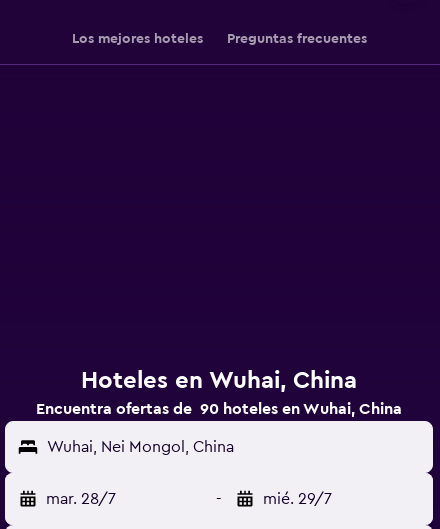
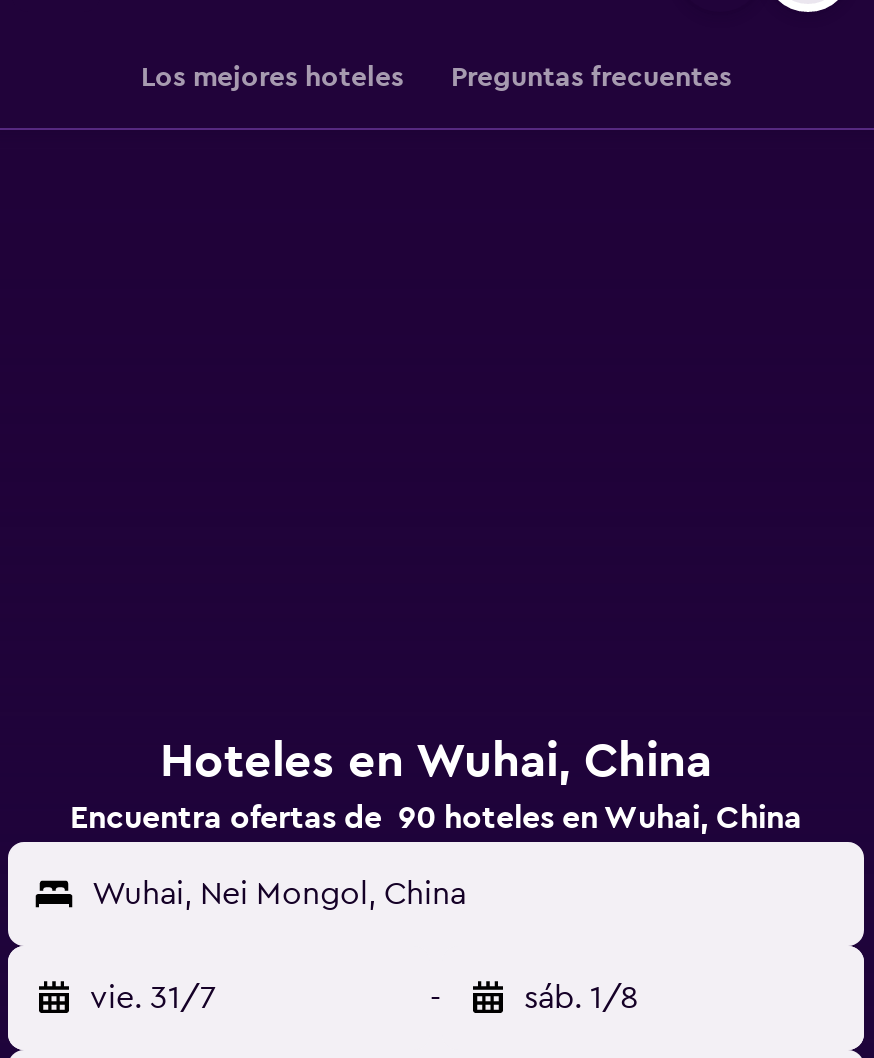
[46,491,116,507] mar. 28/7 -> [90,982,216,1014] vie. 31/7
[263,491,332,507] mié. 29/7 -> [524,982,638,1014] sáb. 1/8

